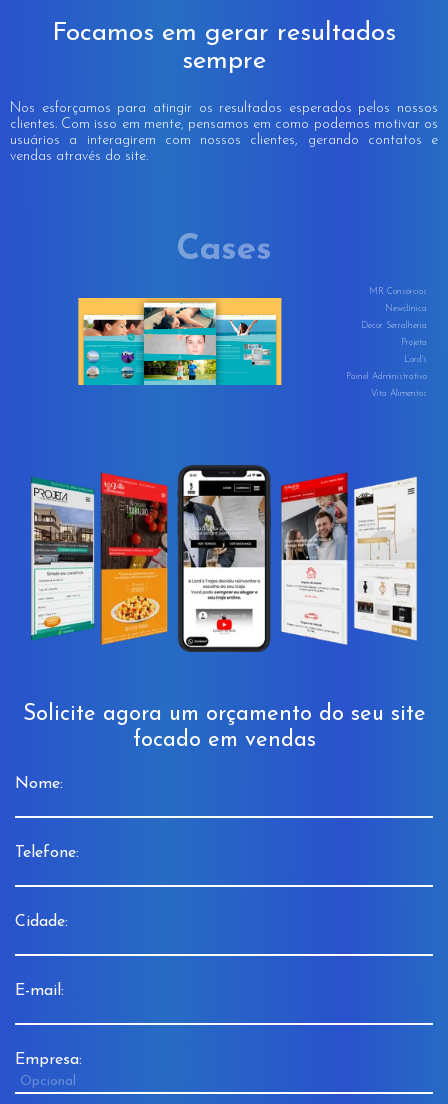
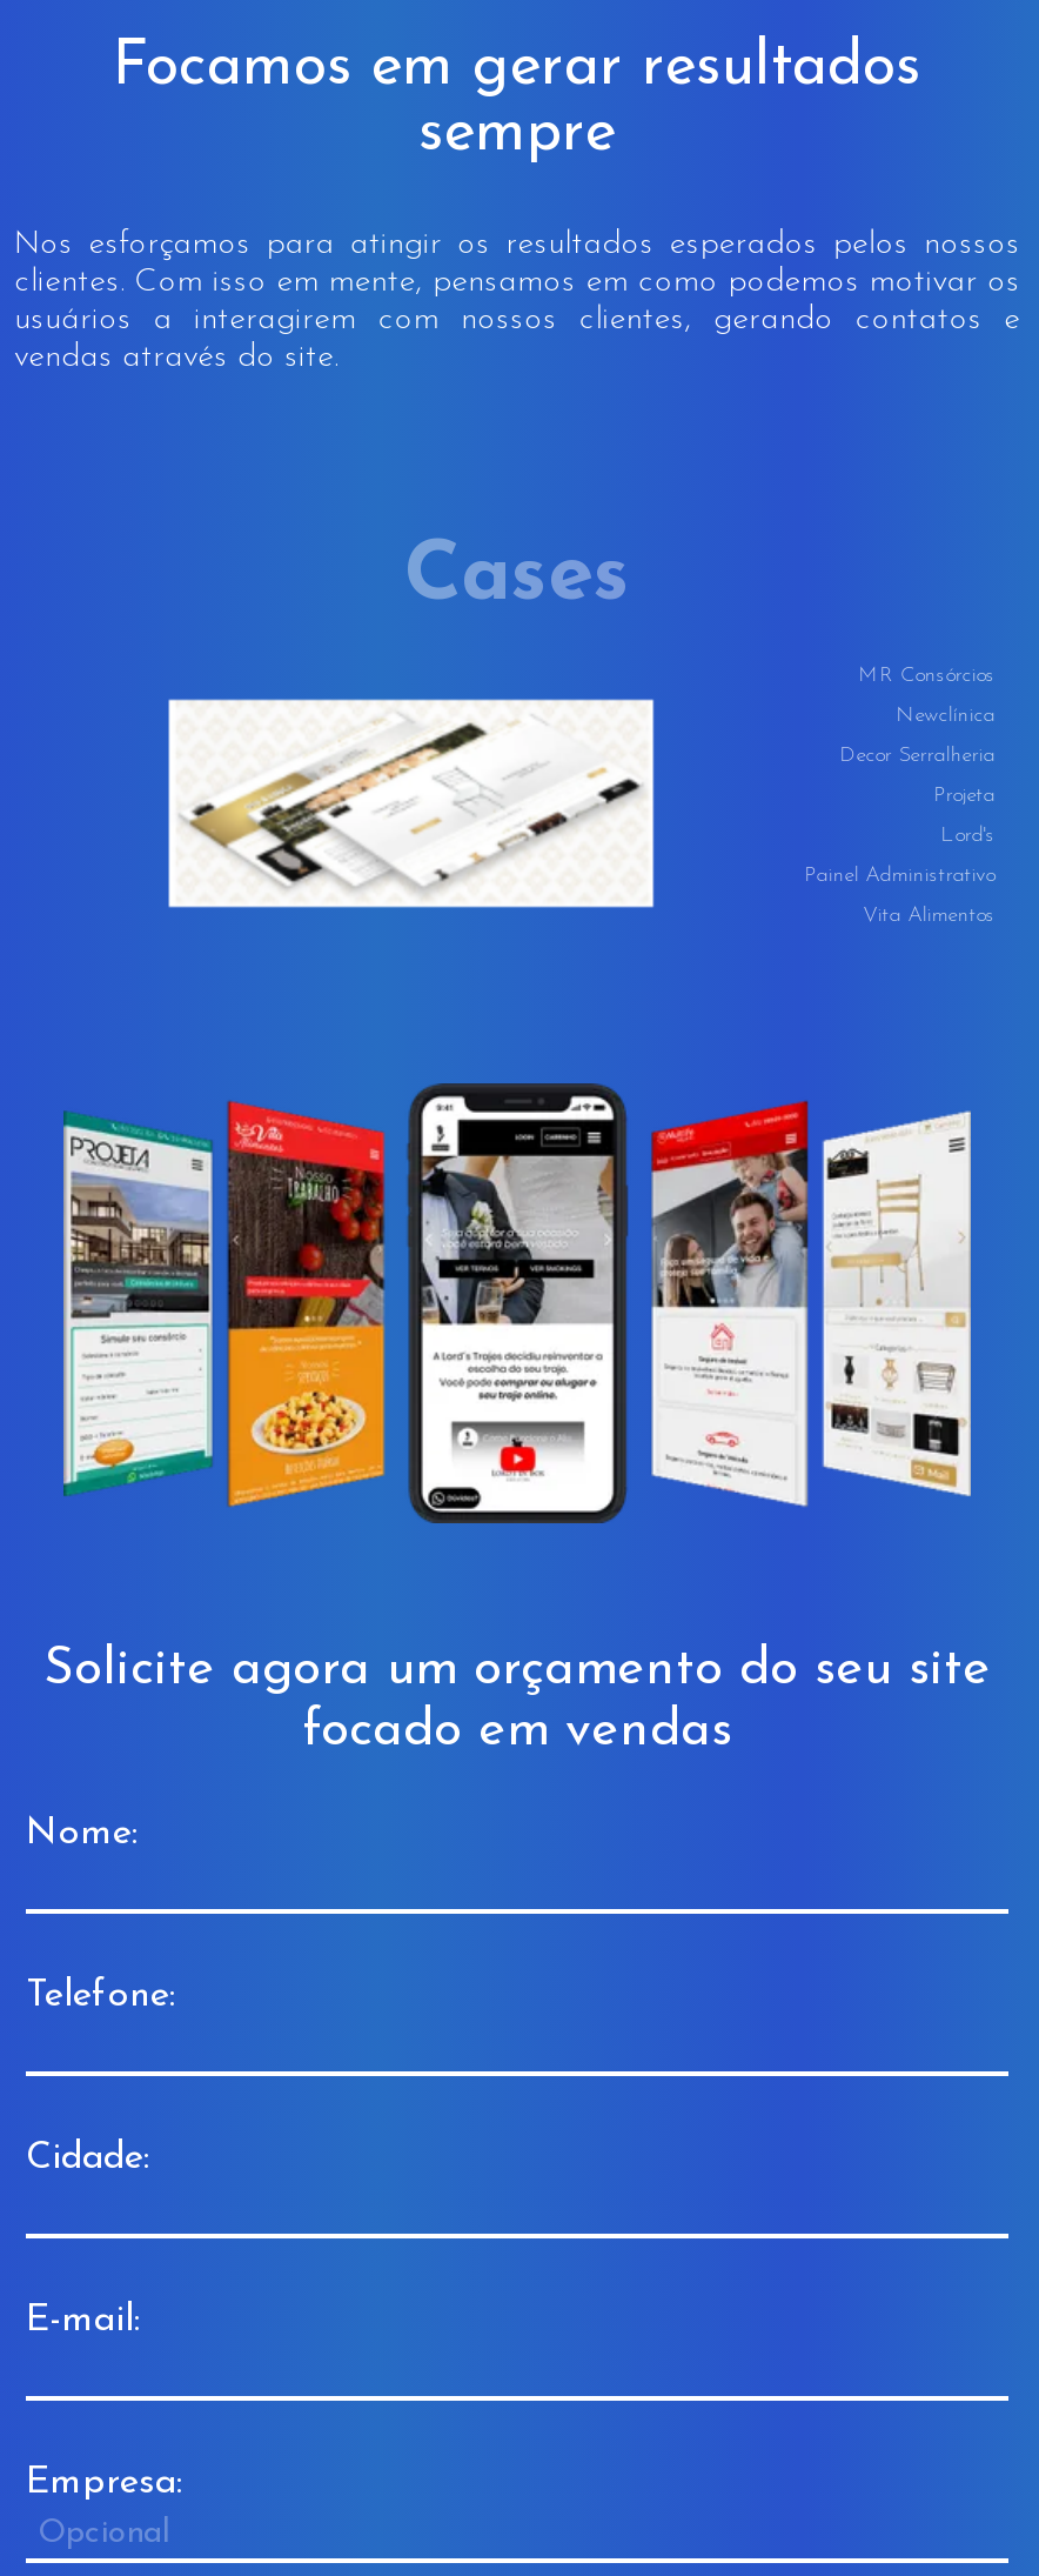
[76,297,282,390] [image] -> [167,690,656,909] [image]

